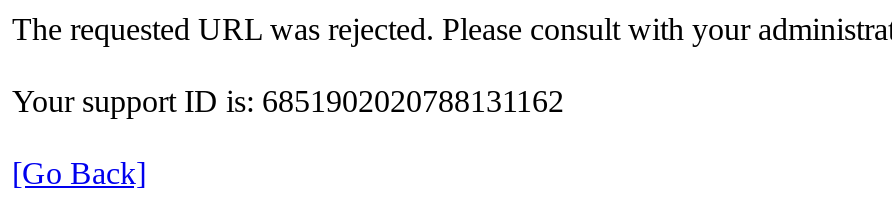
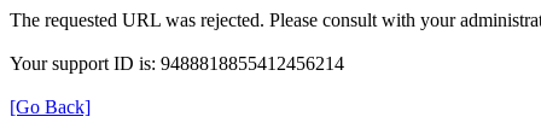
[12,84,564,118] Your support ID is: 6851902020788131162 -> [10,53,344,74] Your support ID is: 9488818855412456214

